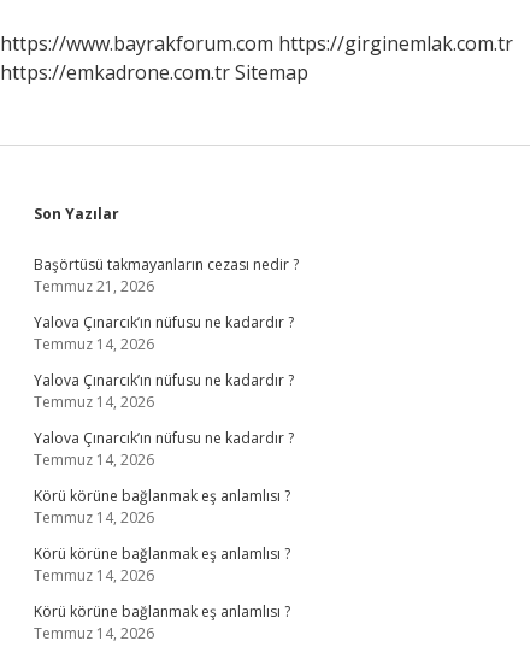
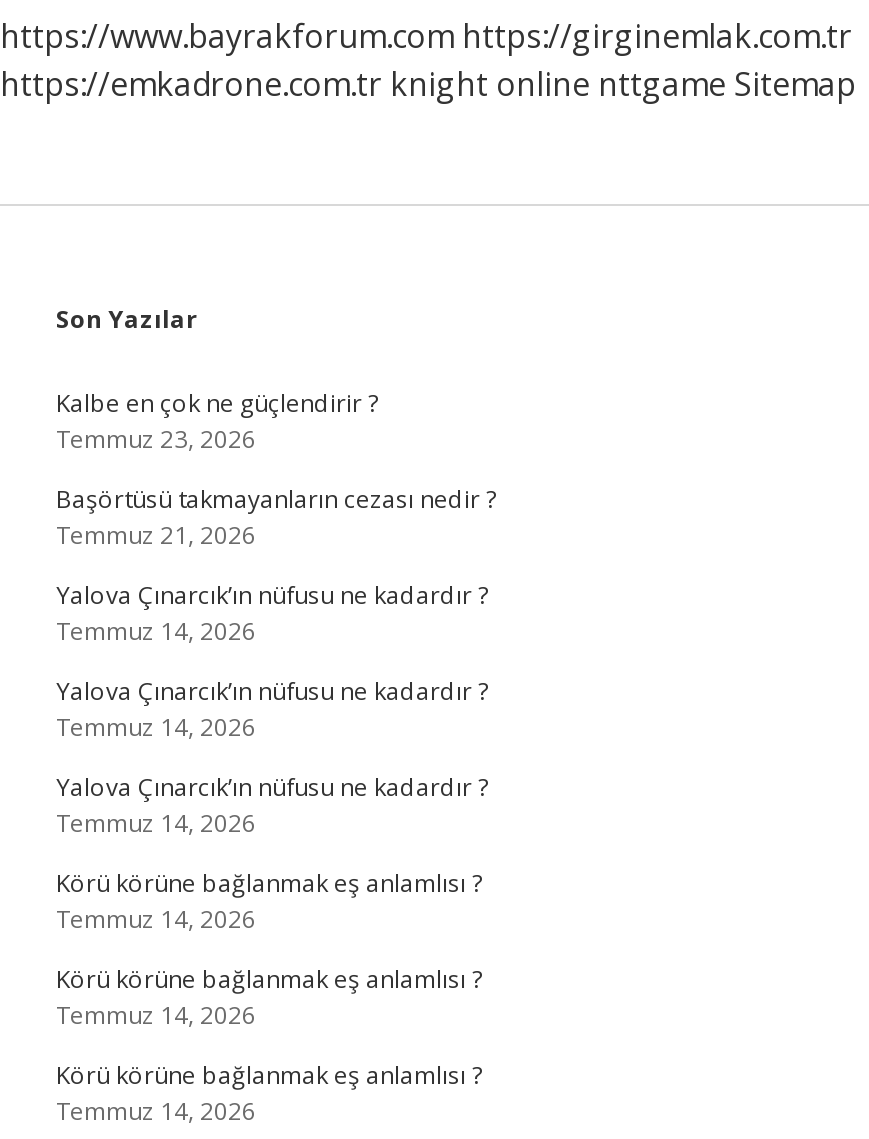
[0,59,308,86] https://emkadrone.com.tr Sitemap -> [0,62,856,106] https://emkadrone.com.tr knight online nttgame Sitemap
none -> [56,386,378,456] Kalbe en çok ne güçlendirir ? | Temmuz 23, 2026

